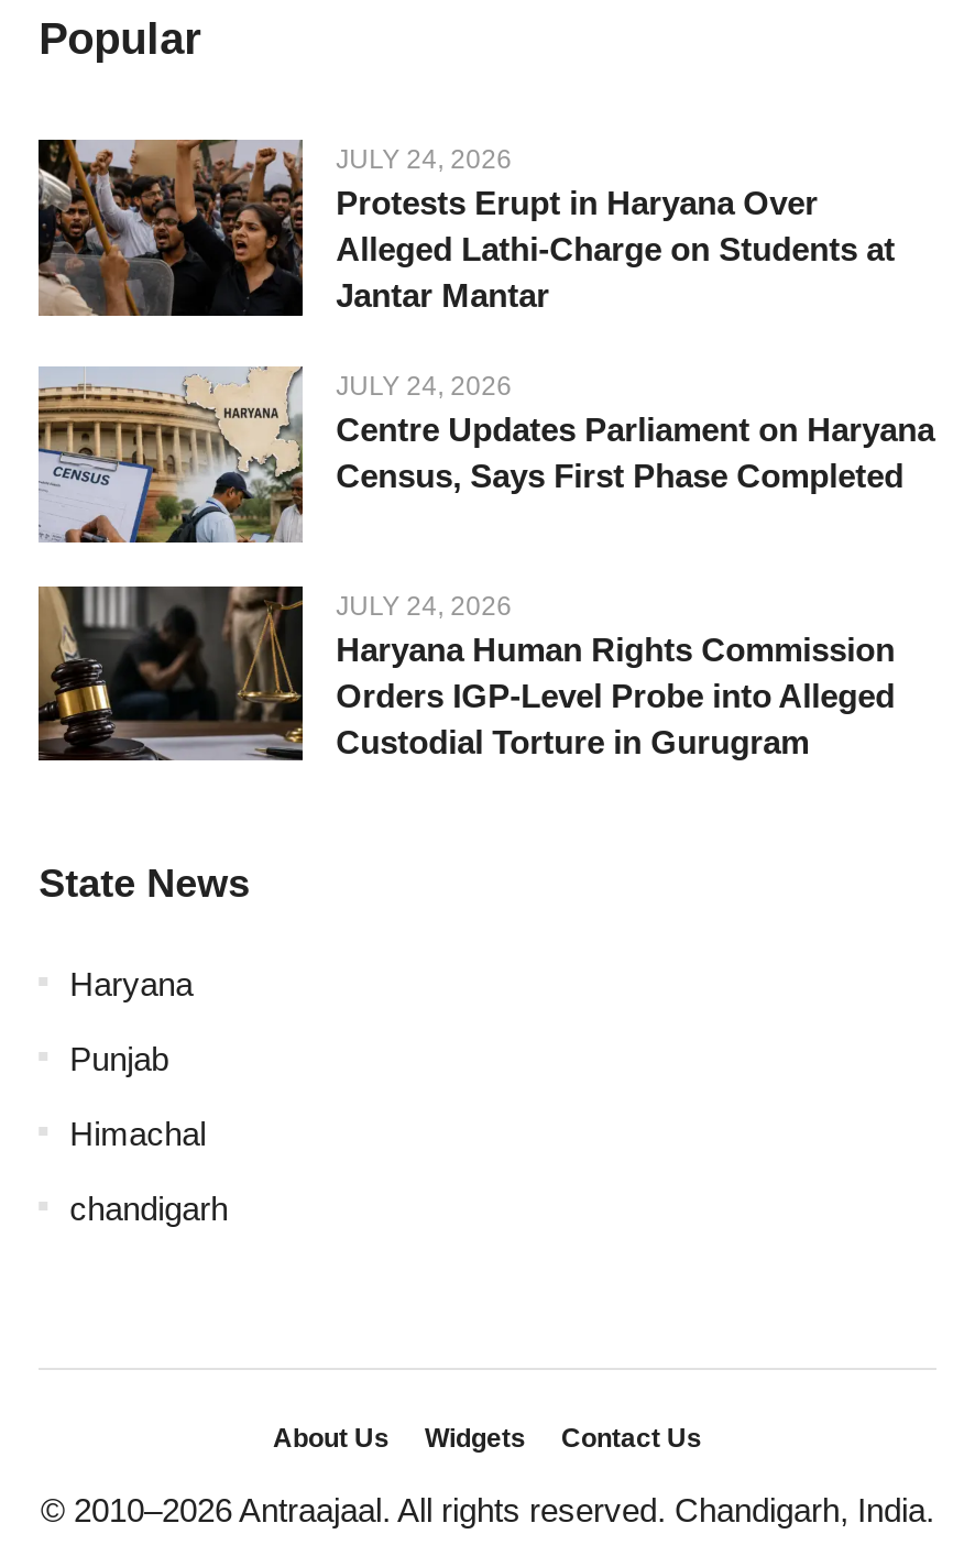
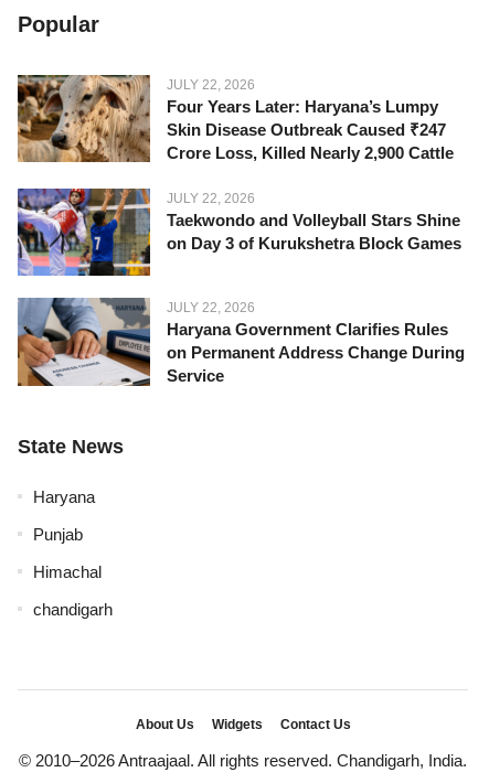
[36,138,895,318] [image] | JULY 24, 2026 | Protests Erupt in Haryana Over | Alleged Lathi-Charge on Students at | Jantar Mantar -> [17,74,454,163] [image] | JULY 22, 2026 | Four Years Later: Haryana’s Lumpy | Skin Disease Outbreak Caused ₹247 | Crore Loss, Killed Nearly 2,900 Cattle
[36,366,935,545] [image] | JULY 24, 2026 | Centre Updates Parliament on Haryana | Census, Says First Phase Completed -> [17,187,462,277] [image] | JULY 22, 2026 | Taekwondo and Volleyball Stars Shine | on Day 3 of Kurukshetra Block Games
[36,584,895,763] [image] | JULY 24, 2026 | Haryana Human Rights Commission | Orders IGP-Level Probe into Alleged | Custodial Torture in Gurugram -> [17,297,465,387] [image] | JULY 22, 2026 | Haryana Government Clarifies Rules | on Permanent Address Change During | Service

